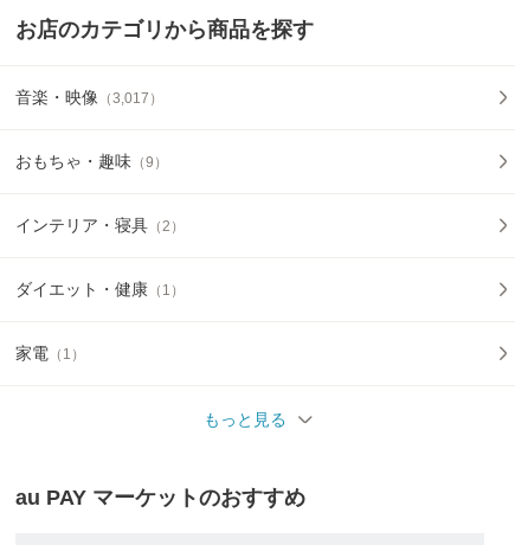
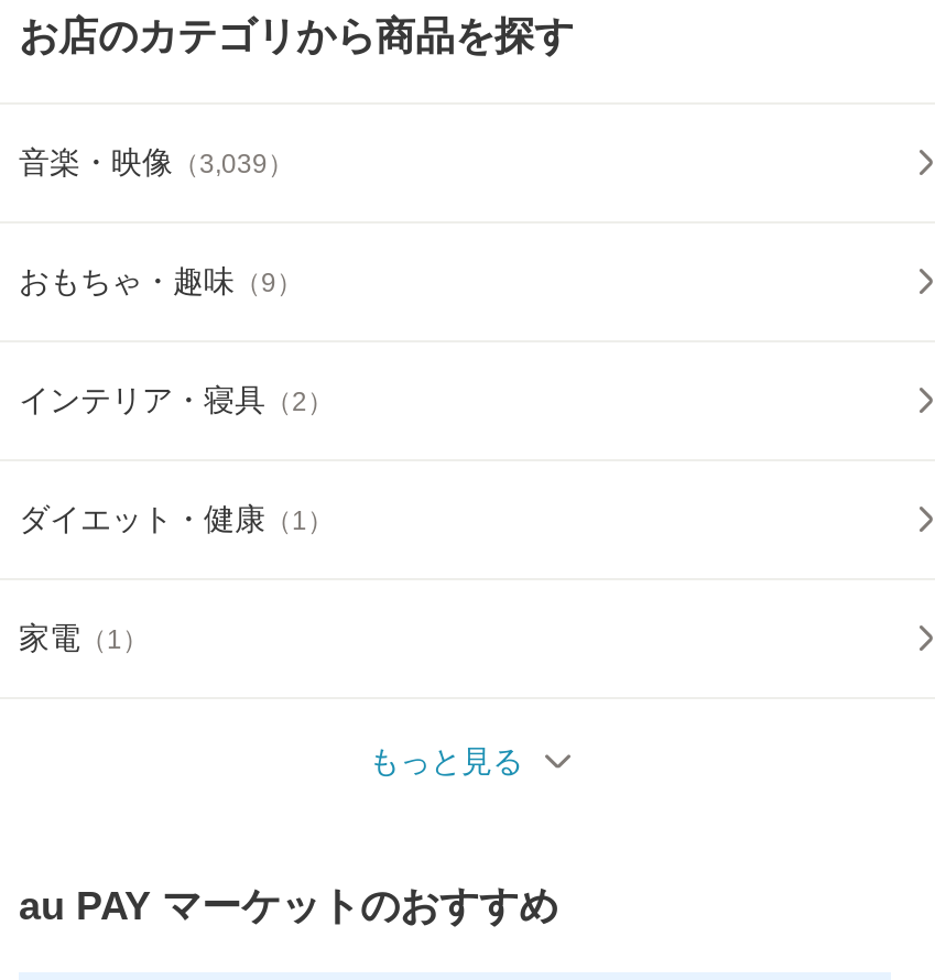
[15,87,163,106] 音楽・映像（3,017） -> [19,144,294,179] 音楽・映像（3,039）

